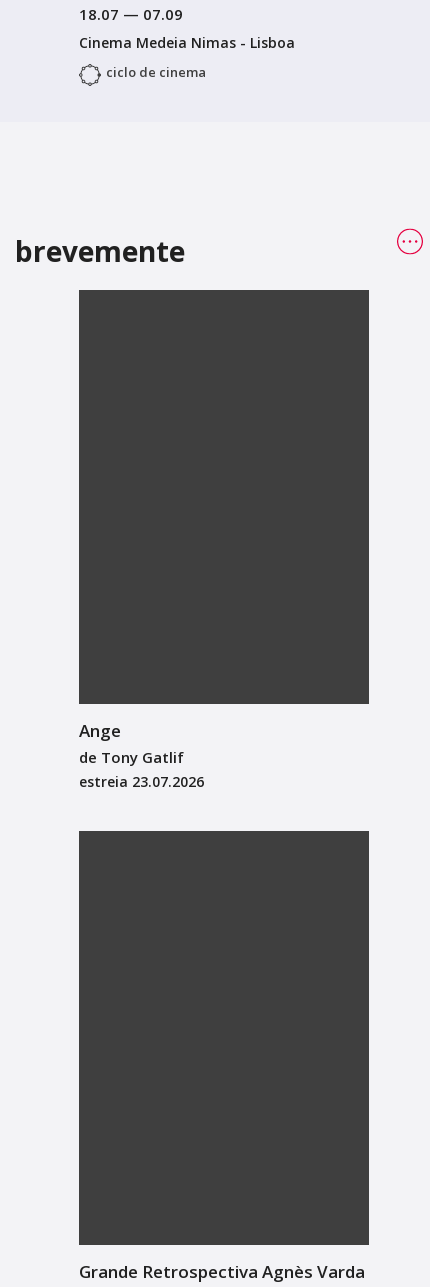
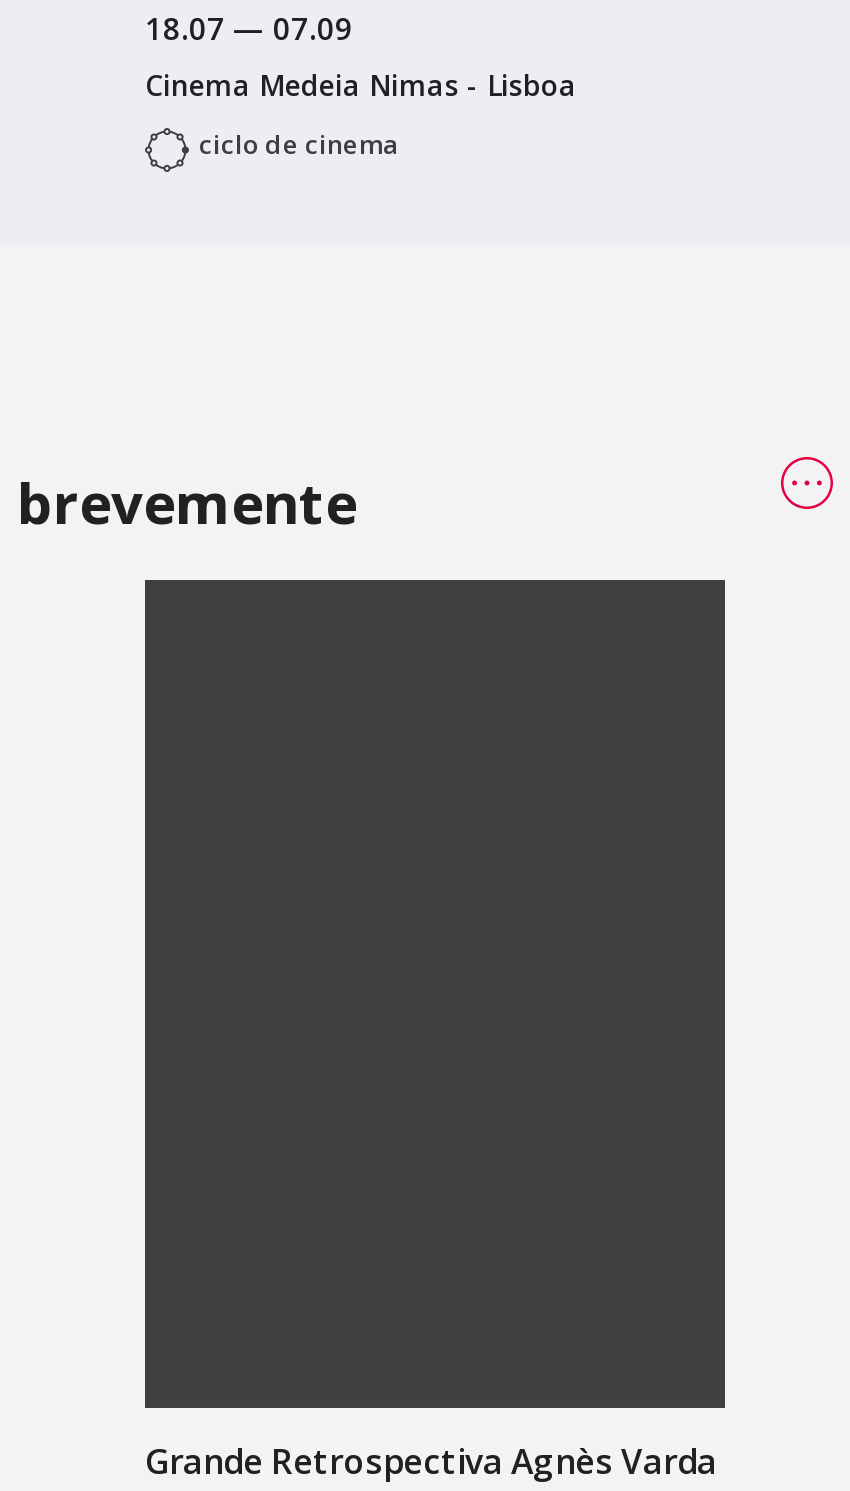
[79,719,204,791] Ange | de Tony Gatlif | estreia 23.07.2026 -> none

